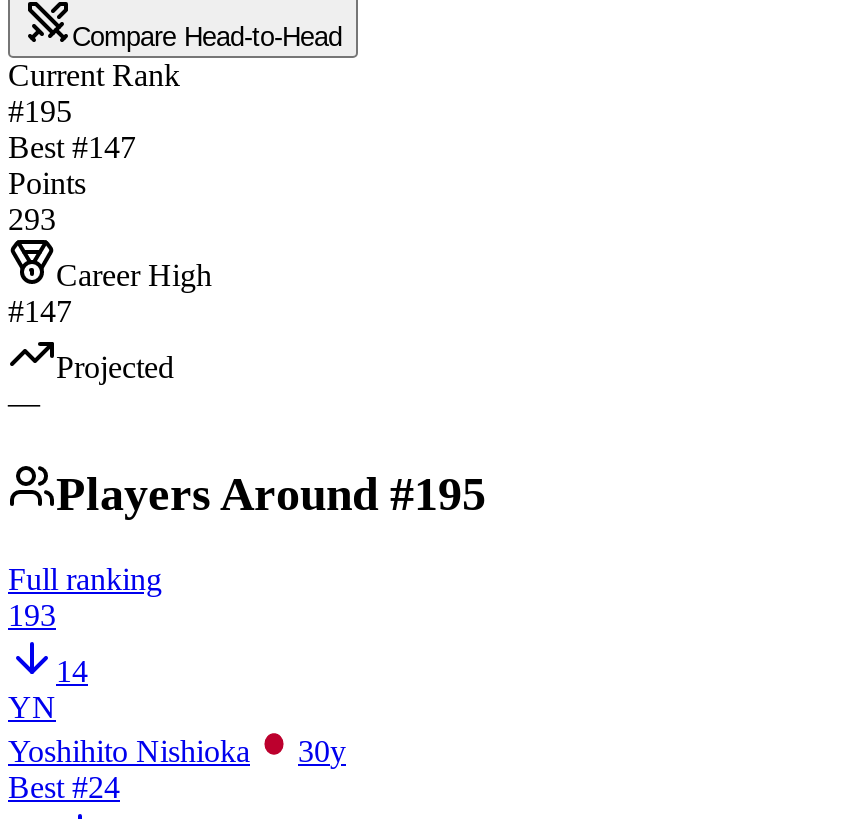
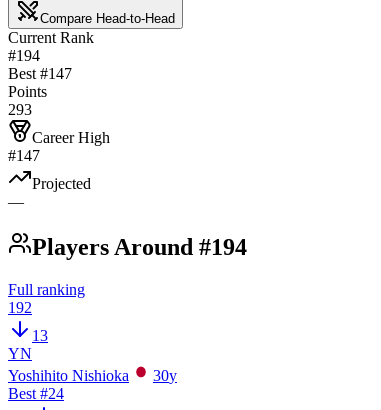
[8,94,72,128] #195 -> [8,47,40,64] #194
[56,468,486,520] Players Around #195 -> [32,234,247,260] Players Around #194
[8,597,56,631] 193 -> [8,299,32,316] 192
[56,653,88,687] 14 -> [32,327,48,344] 13

